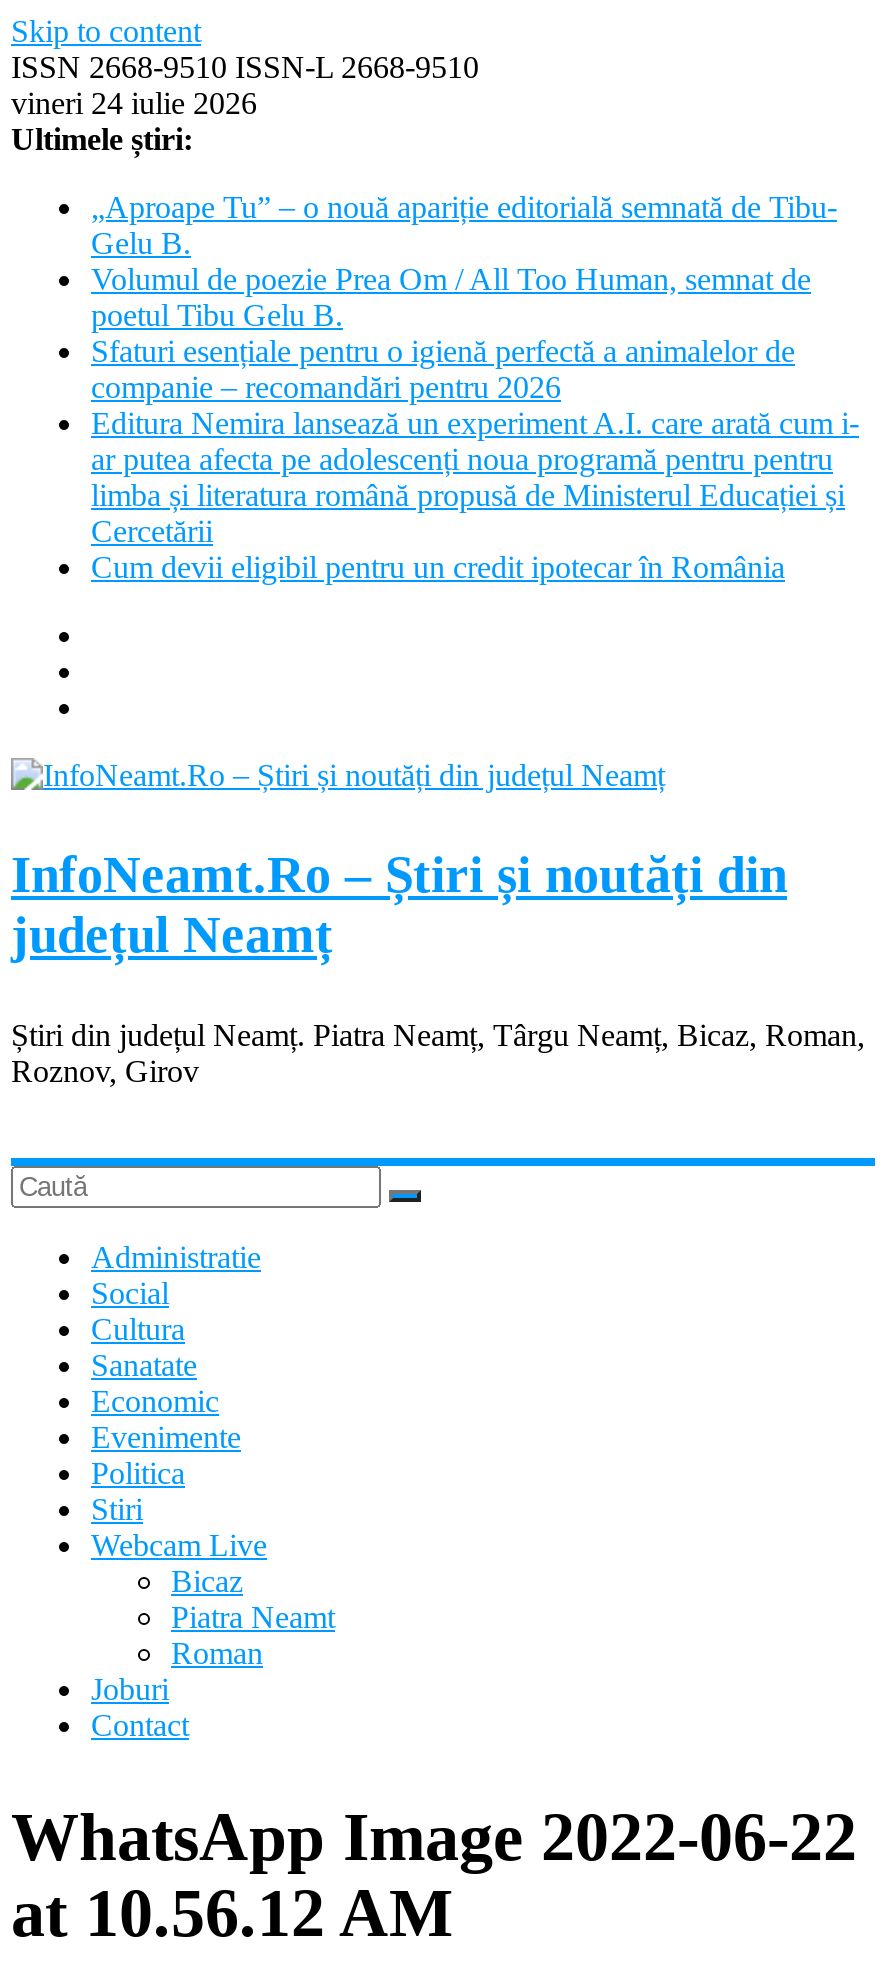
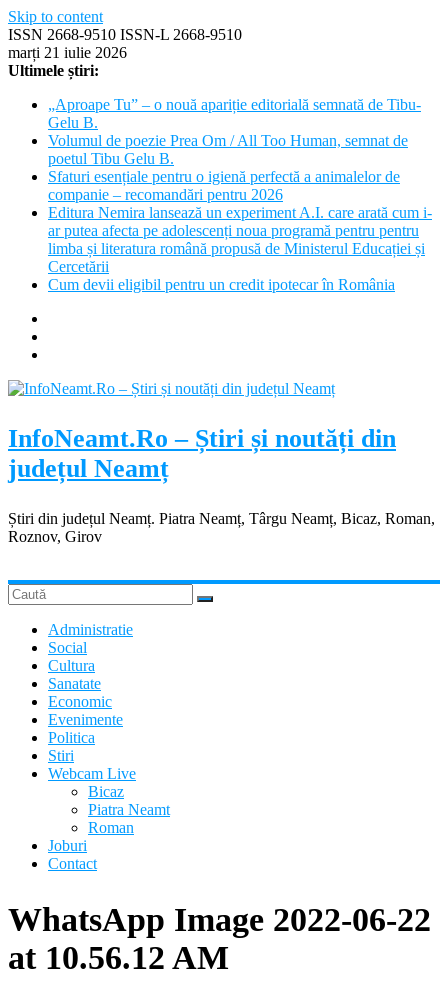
[11,86,257,120] vineri 24 iulie 2026 -> [8,44,127,61] marți 21 iulie 2026

